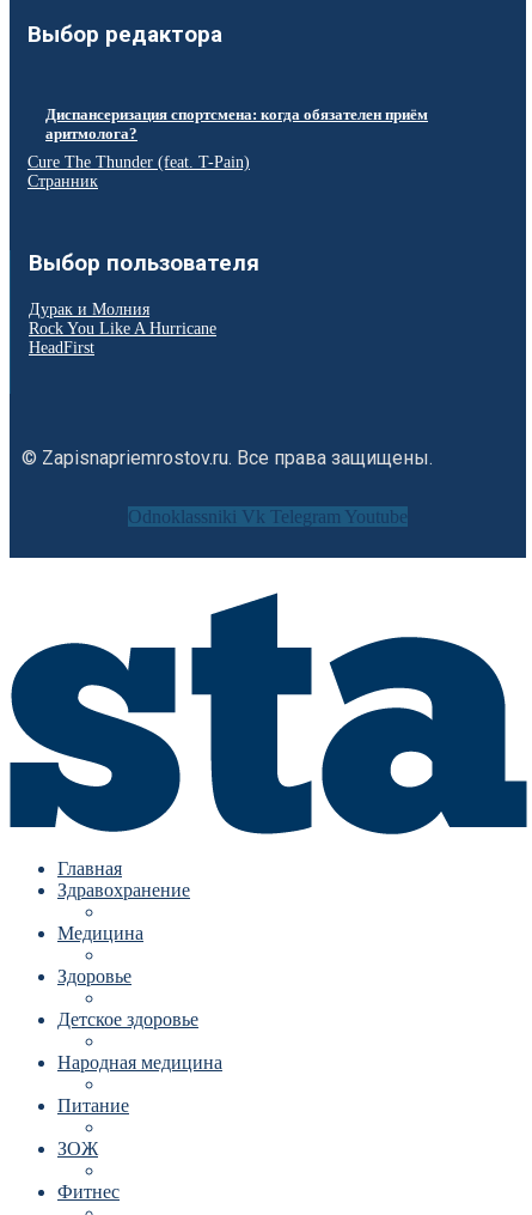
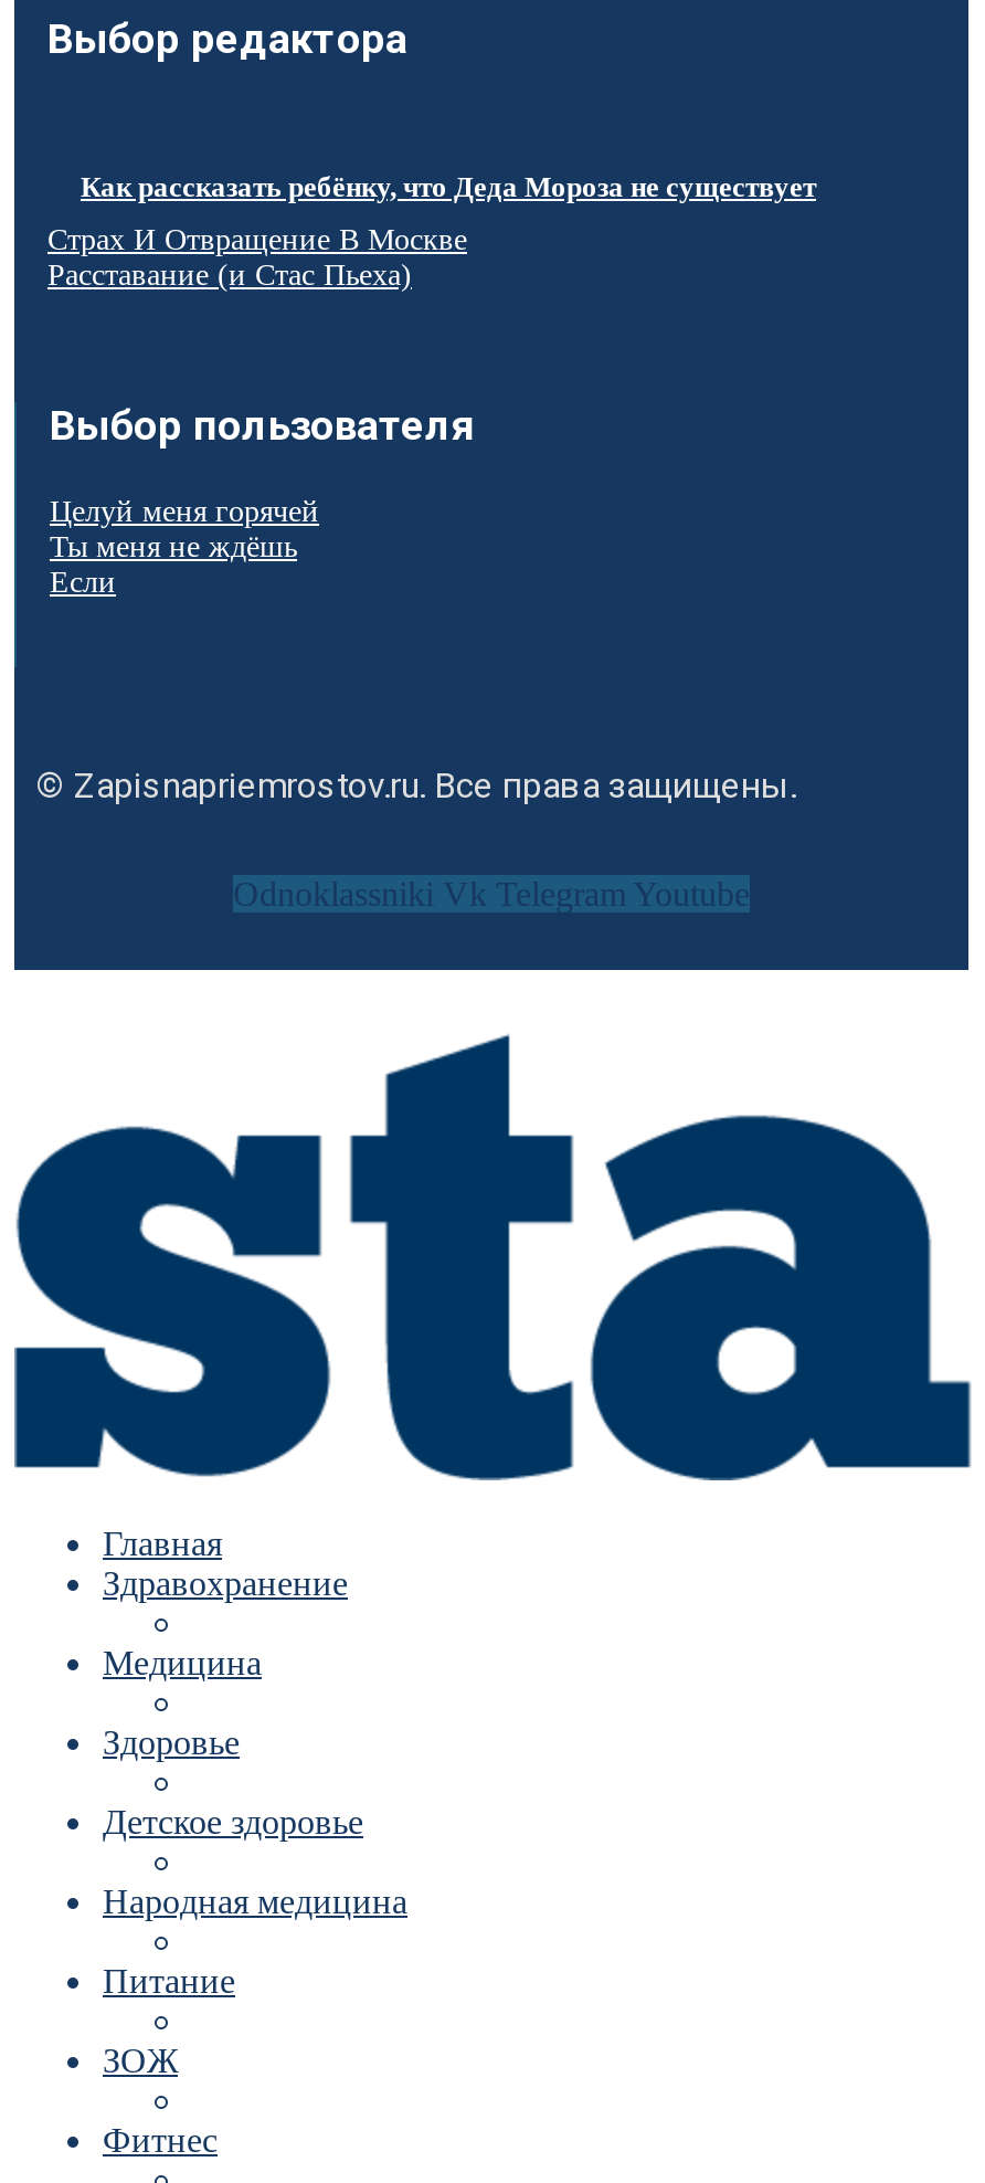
[45,105,428,142] Диспансеризация спортсмена: когда обязателен приём | аритмолога? -> [81,170,816,203] Как рассказать ребёнку, что Деда Мороза не существует
[27,153,250,190] Cure The Thunder (feat. T-Pain) | Странник -> [47,223,467,292] Страх И Отвращение В Москве | Расставание (и Стас Пьеха)
[29,300,216,356] Дурак и Молния | Rock You Like A Hurricane | HeadFirst -> [50,494,319,598] Целуй меня горячей | Ты меня не ждёшь | Если

